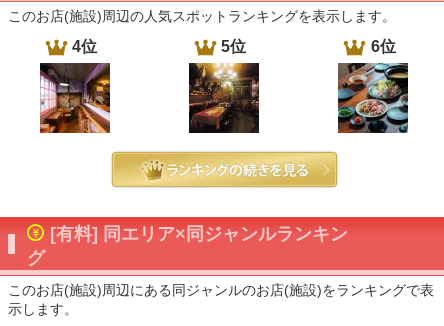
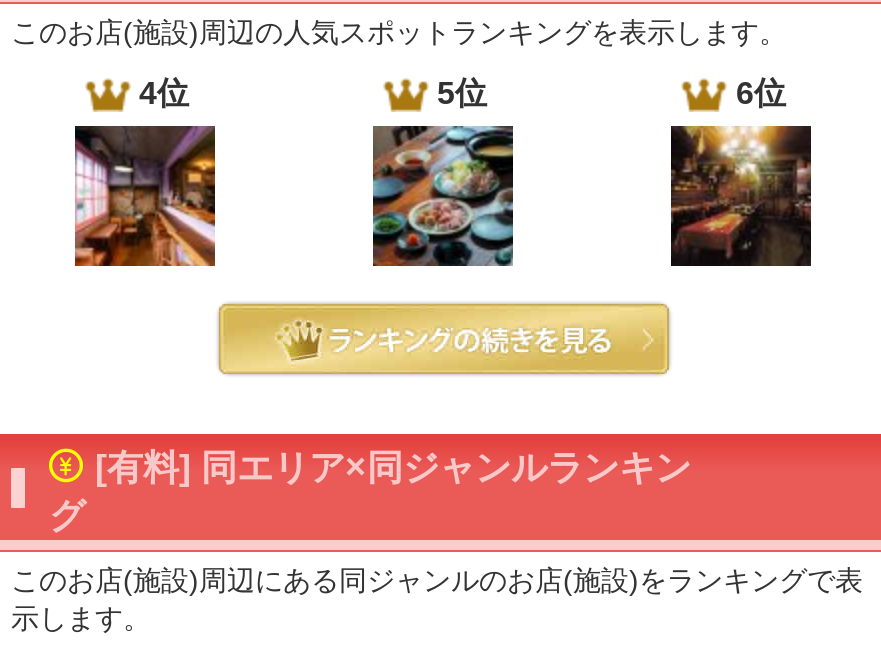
[188,62,260,134] [image] -> [371,124,515,268] [image]
[337,62,409,134] [image] -> [669,124,813,268] [image]

